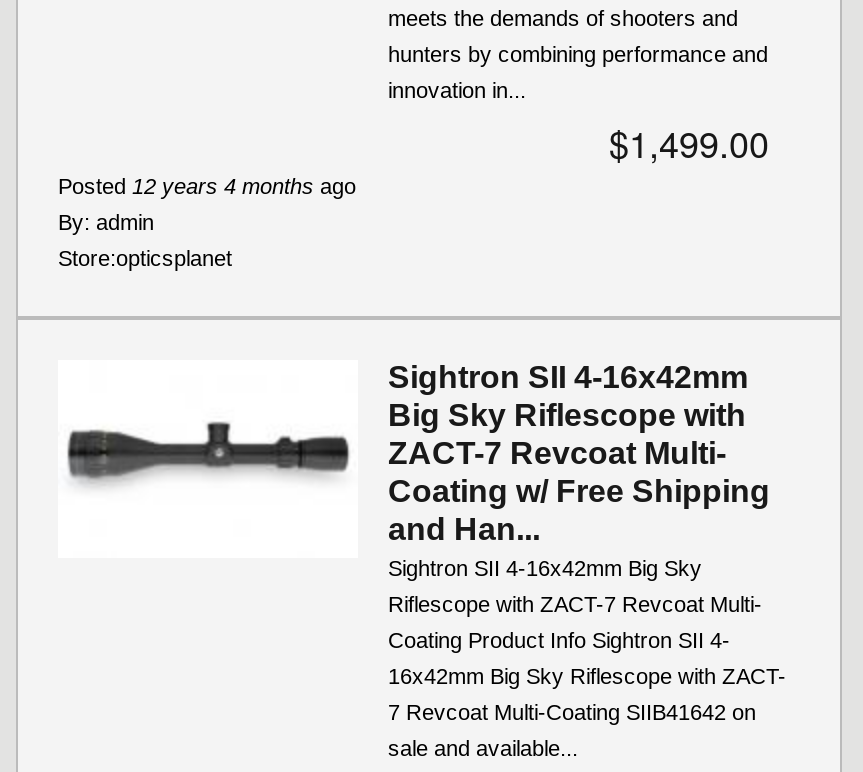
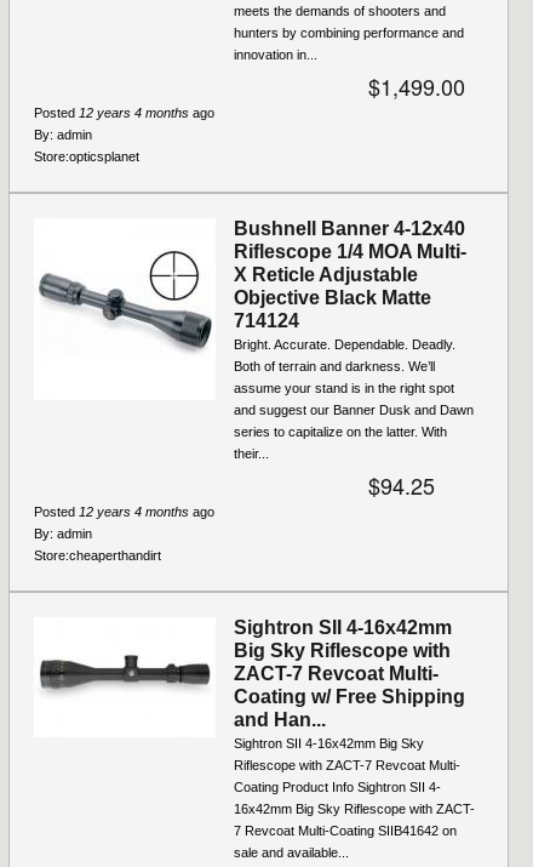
none -> [34,218,474,563] [image] | Bushnell Banner 4-12x40 | Riflescope 1/4 MOA Multi- | X Reticle Adjustable | Objective Black Matte | 714124 | Bright. Accurate. Dependable. Deadly. | Both of terrain and darkness. We’ll | assume your stand is in the right spot | and suggest our Banner Dusk and Dawn | series to capitalize on the latter. With | their... | $94.25 | Posted 12 years 4 months ago | By: admin | Store:cheaperthandirt

